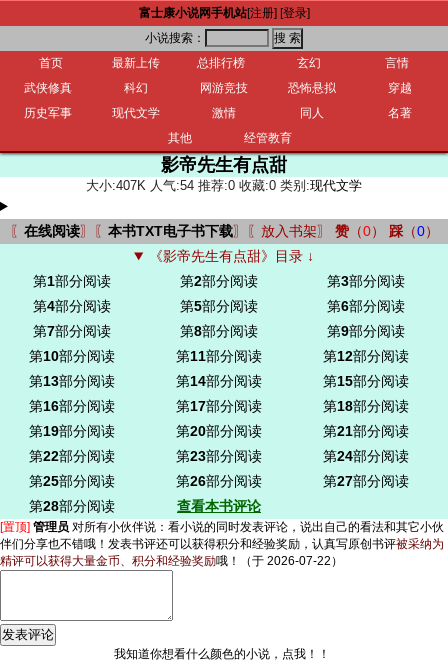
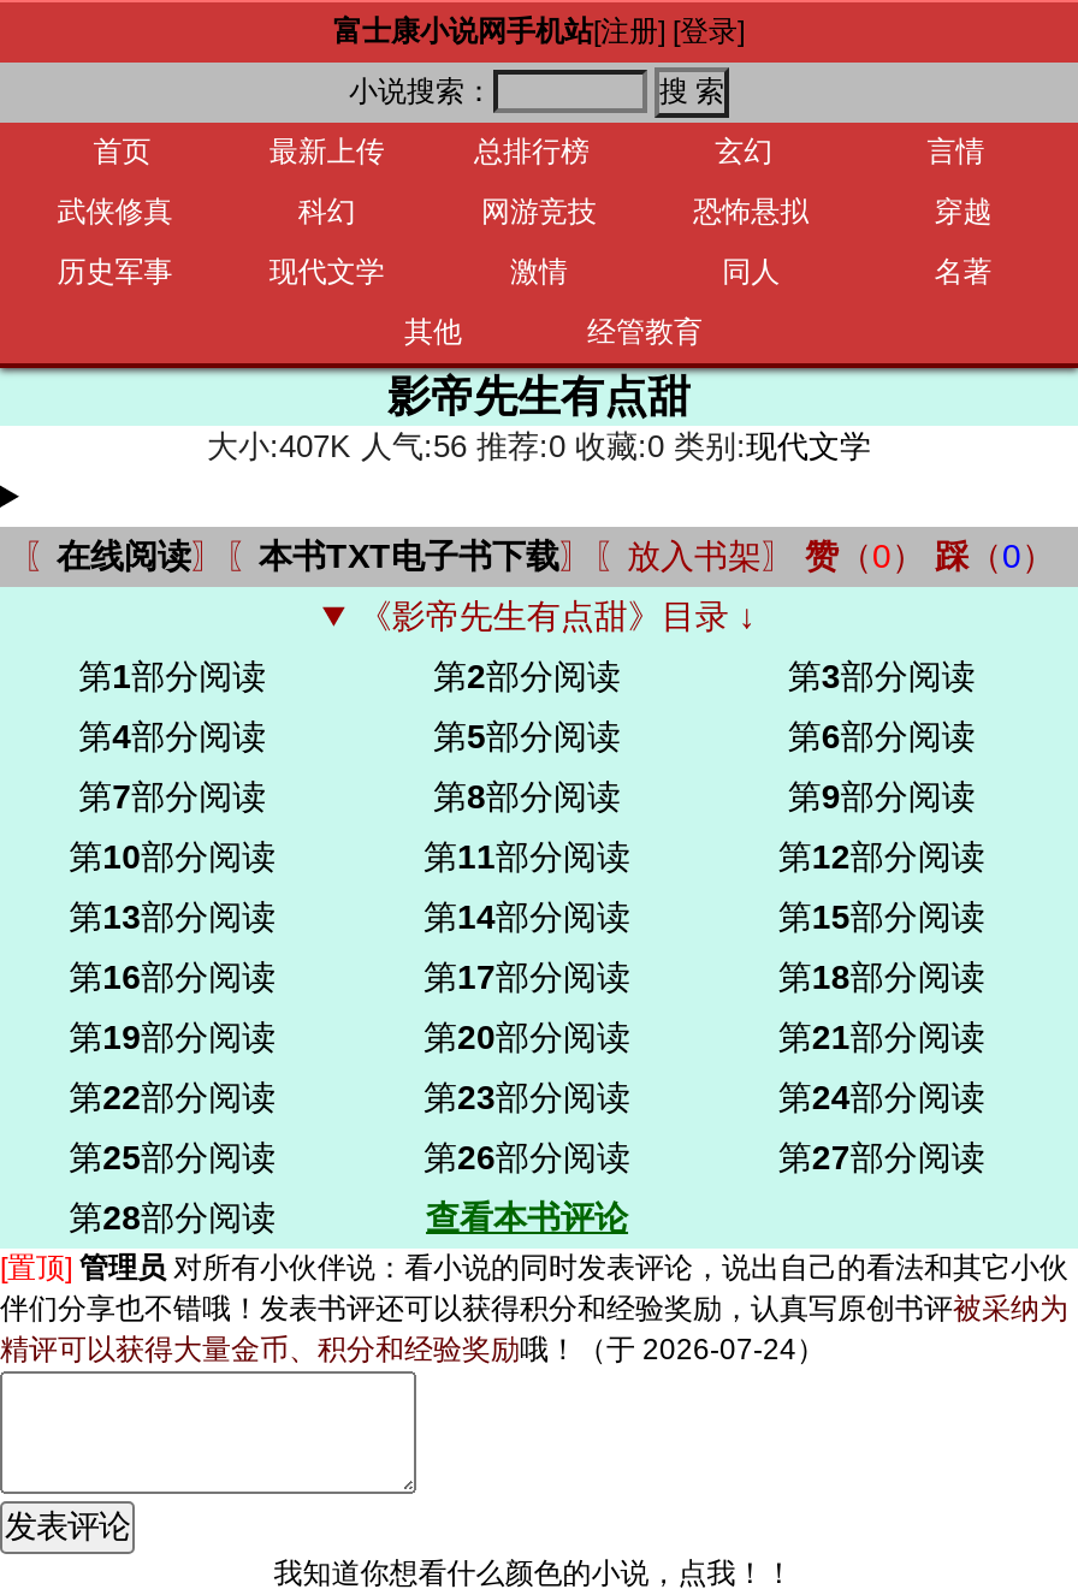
[86,178,362,193] 大小:407K 人气:54 推荐:0 收藏:0 类别:现代文学 -> [207,428,871,464] 大小:407K 人气:56 推荐:0 收藏:0 类别:现代文学
[0,554,343,568] 精评可以获得大量金币、积分和经验奖励哦！（于 2026-07-22） -> [0,1333,825,1366] 精评可以获得大量金币、积分和经验奖励哦！（于 2026-07-24）

